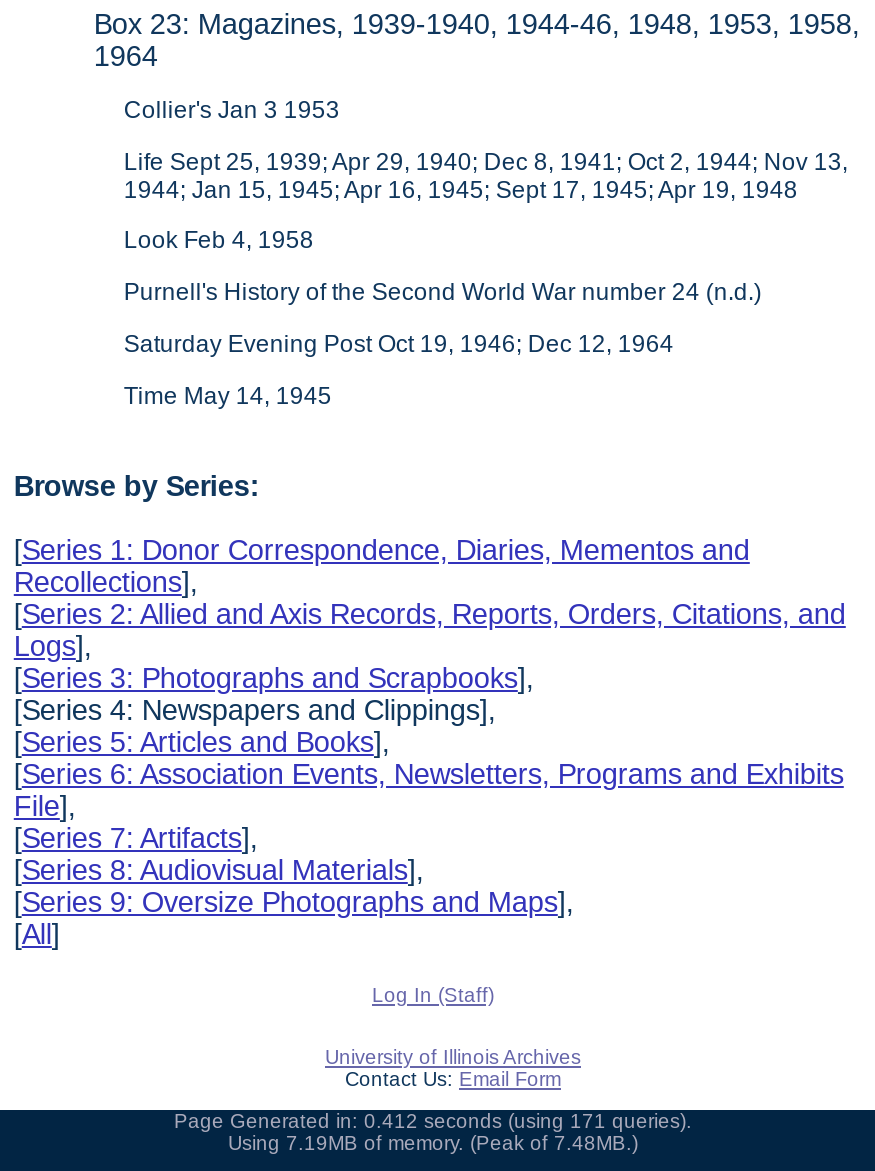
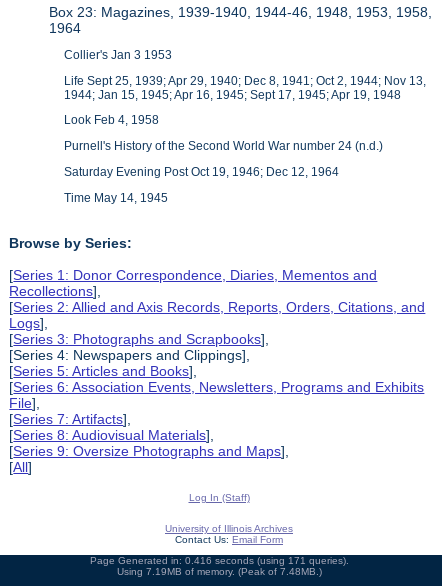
[174,1111,692,1133] Page Generated in: 0.412 seconds (using 171 queries). -> [89,555,348,566] Page Generated in: 0.416 seconds (using 171 queries).

